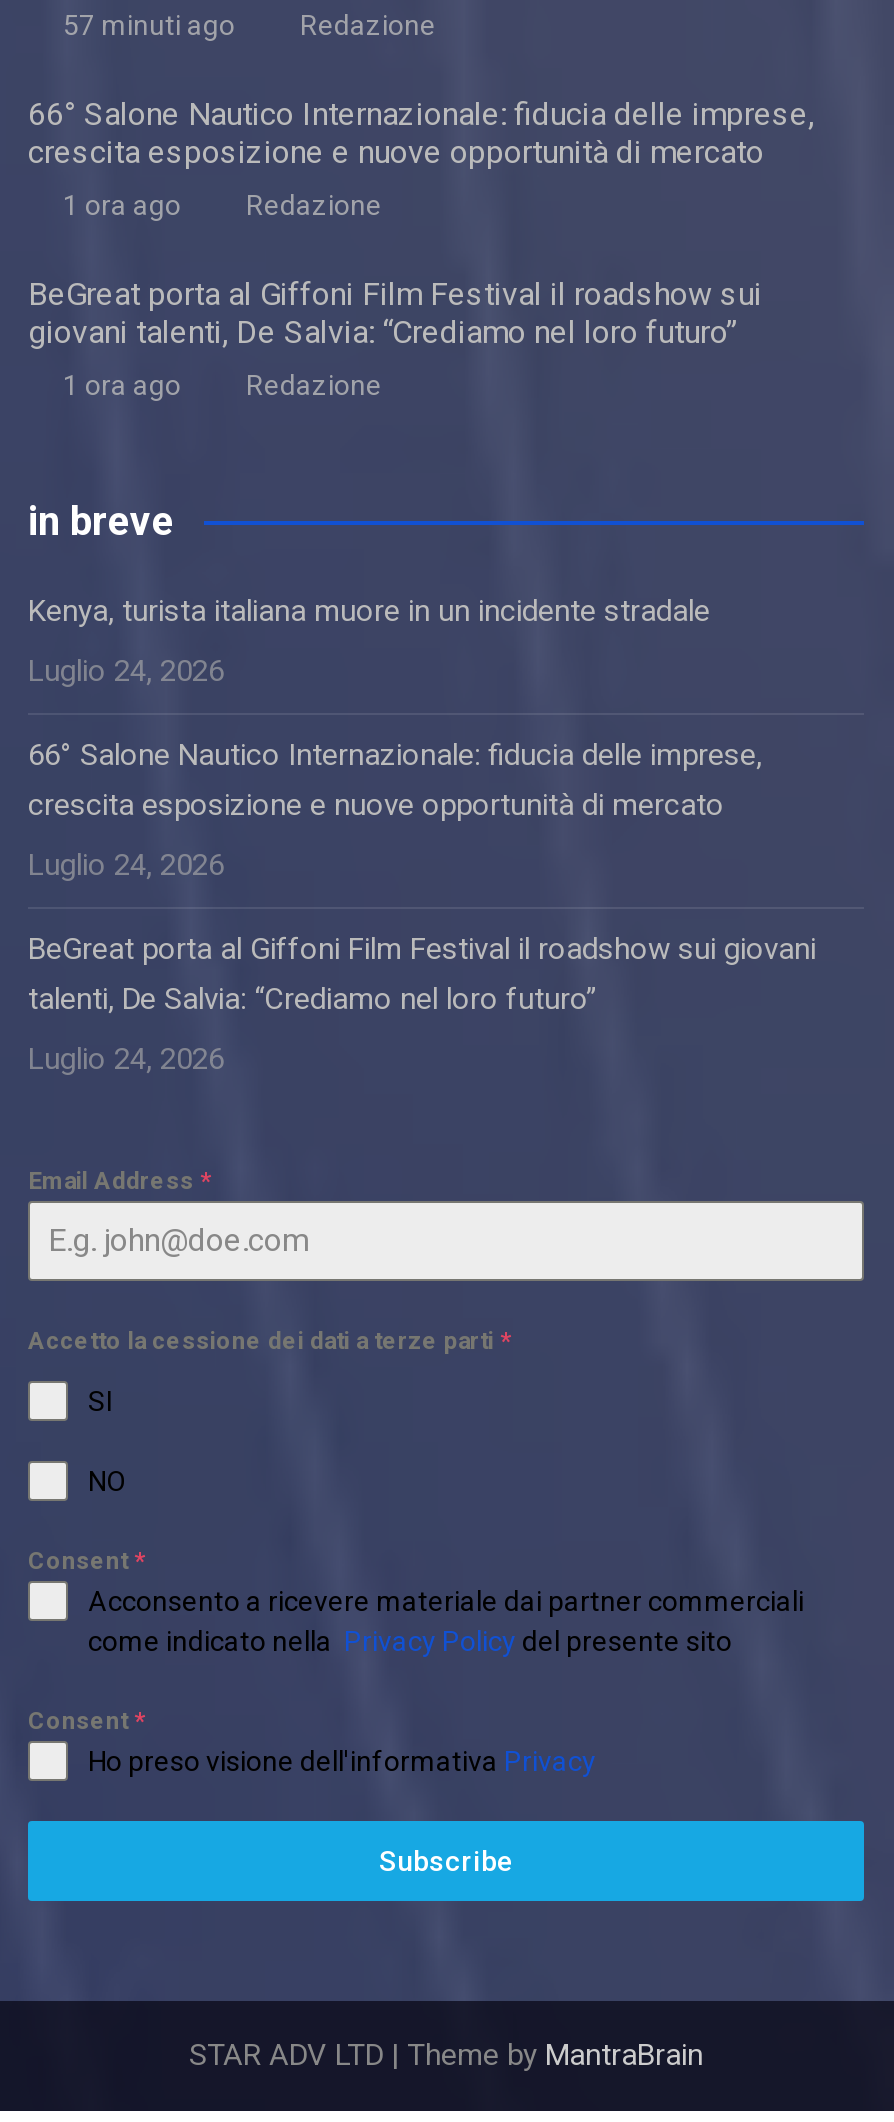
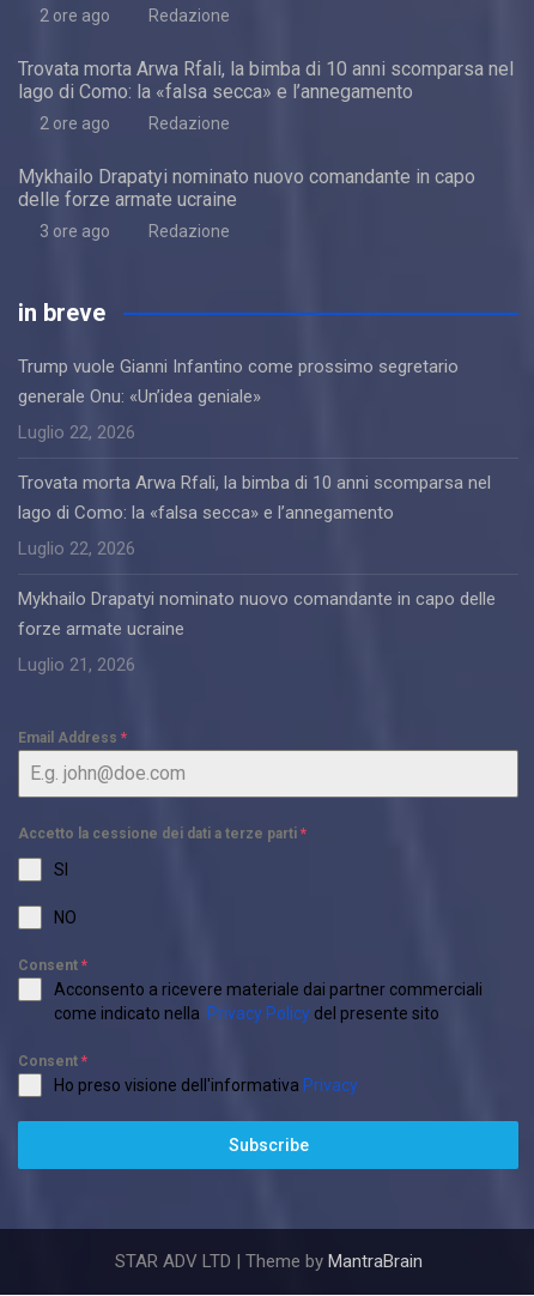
[63,9,235,41] 57 minuti ago -> [39,6,110,25] 2 ore ago
[28,95,814,171] 66° Salone Nautico Internazionale: fiducia delle imprese, | crescita esposizione e nuove opportunità di mercato -> [18,57,514,103] Trovata morta Arwa Rfali, la bimba di 10 anni scomparsa nel | lago di Como: la «falsa secca» e l’annegamento
[63,189,181,221] 1 ora ago -> [39,114,110,133] 2 ore ago
[28,275,762,351] BeGreat porta al Giffoni Film Festival il roadshow sui | giovani talenti, De Salvia: “Crediamo nel loro futuro” -> [18,165,475,211] Mykhailo Drapatyi nominato nuovo comandante in capo | delle forze armate ucraine
[63,369,181,401] 1 ora ago -> [39,222,110,241] 3 ore ago
[28,593,710,629] Kenya, turista italiana muore in un incidente stradale -> [18,356,459,407] Trump vuole Gianni Infantino come prossimo segretario | generale Onu: «Un’idea geniale»
[28,653,224,689] Luglio 24, 2026 -> [18,422,135,443] Luglio 22, 2026
[28,737,762,823] 66° Salone Nautico Internazionale: fiducia delle imprese, | crescita esposizione e nuove opportunità di mercato -> [18,472,491,523] Trovata morta Arwa Rfali, la bimba di 10 anni scomparsa nel | lago di Como: la «falsa secca» e l’annegamento
[28,847,224,883] Luglio 24, 2026 -> [18,538,135,559] Luglio 22, 2026
[28,931,816,1017] BeGreat porta al Giffoni Film Festival il roadshow sui giovani | talenti, De Salvia: “Crediamo nel loro futuro” -> [18,588,496,640] Mykhailo Drapatyi nominato nuovo comandante in capo delle | forze armate ucraine
[28,1041,224,1077] Luglio 24, 2026 -> [18,654,135,676] Luglio 21, 2026

